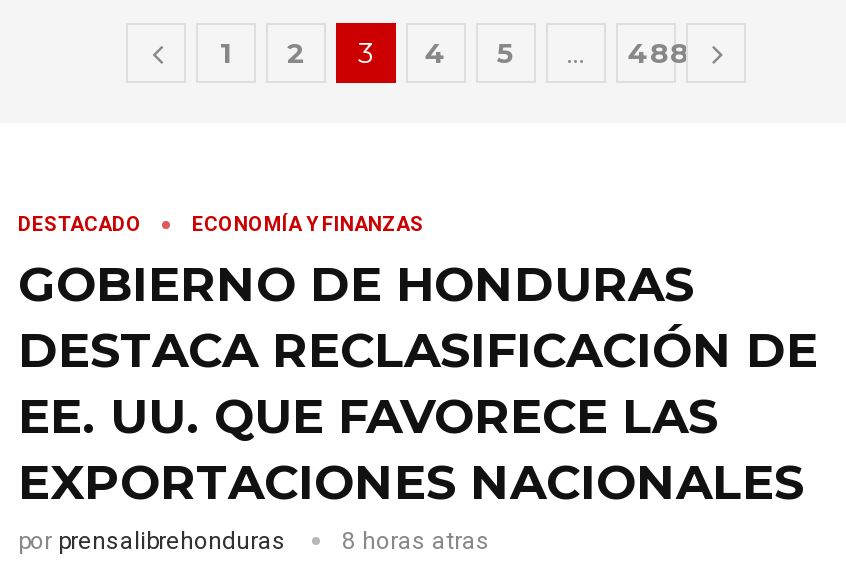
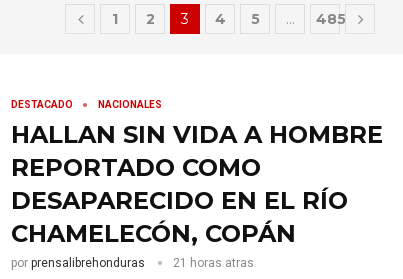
[628,34,690,70] 488 -> [316,10,346,28] 485
[18,212,818,510] ECONOMÍA Y FINANZAS | GOBIERNO DE HONDURAS | DESTACA RECLASIFICACIÓN DE | EE. UU. QUE FAVORECE LAS | EXPORTACIONES NACIONALES -> [11,99,383,248] NACIONALES | HALLAN SIN VIDA A HOMBRE | REPORTADO COMO | DESAPARECIDO EN EL RÍO | CHAMELECÓN, COPÁN
[18,526,490,554] por prensalibrehonduras 8 horas atras -> [11,256,254,270] por prensalibrehonduras 21 horas atras

